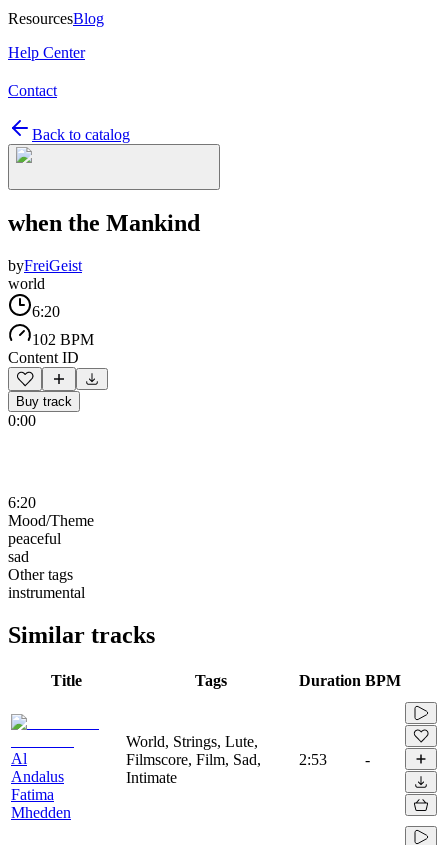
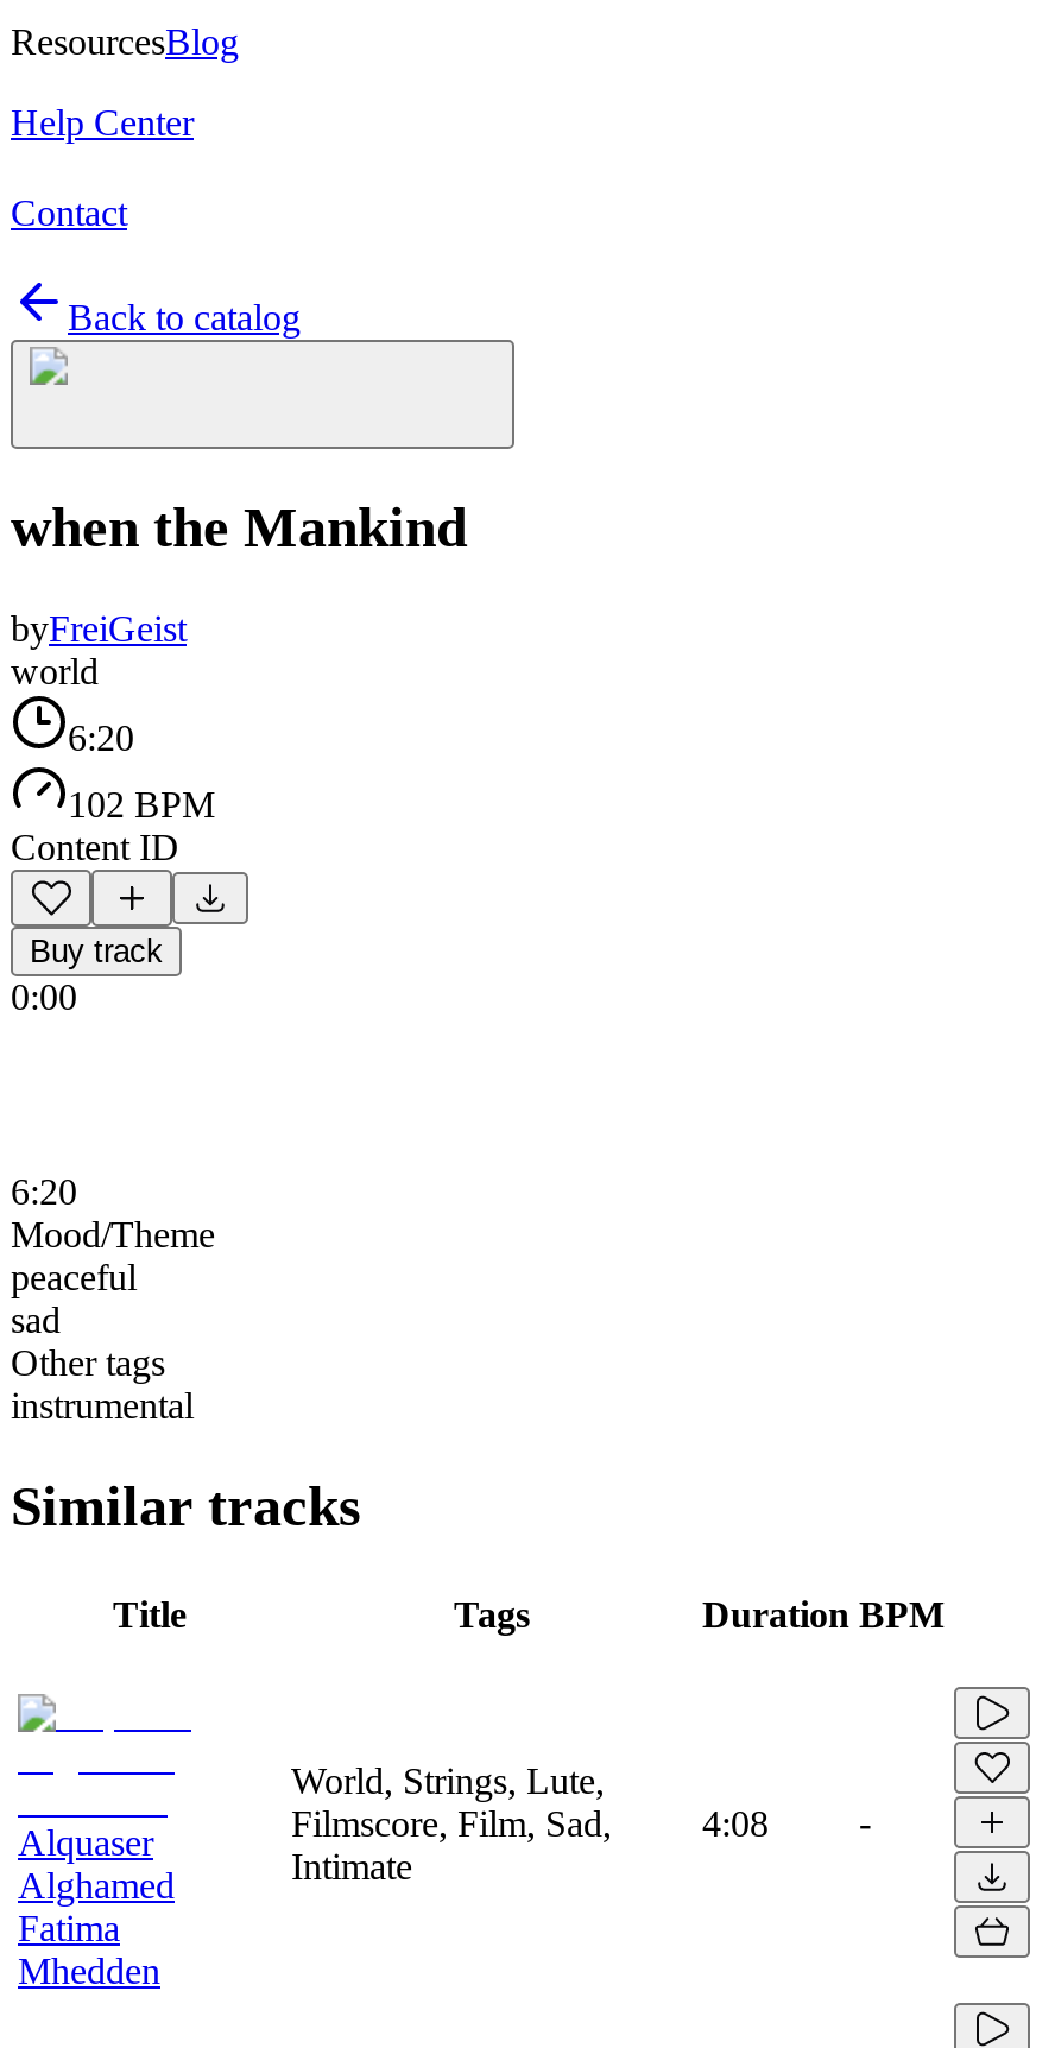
[11,750,64,785] Al | Andalus -> [18,1821,175,1904] Alquaser | Alghamed
[299,751,327,768] 2:53 -> [702,1802,769,1843] 4:08

